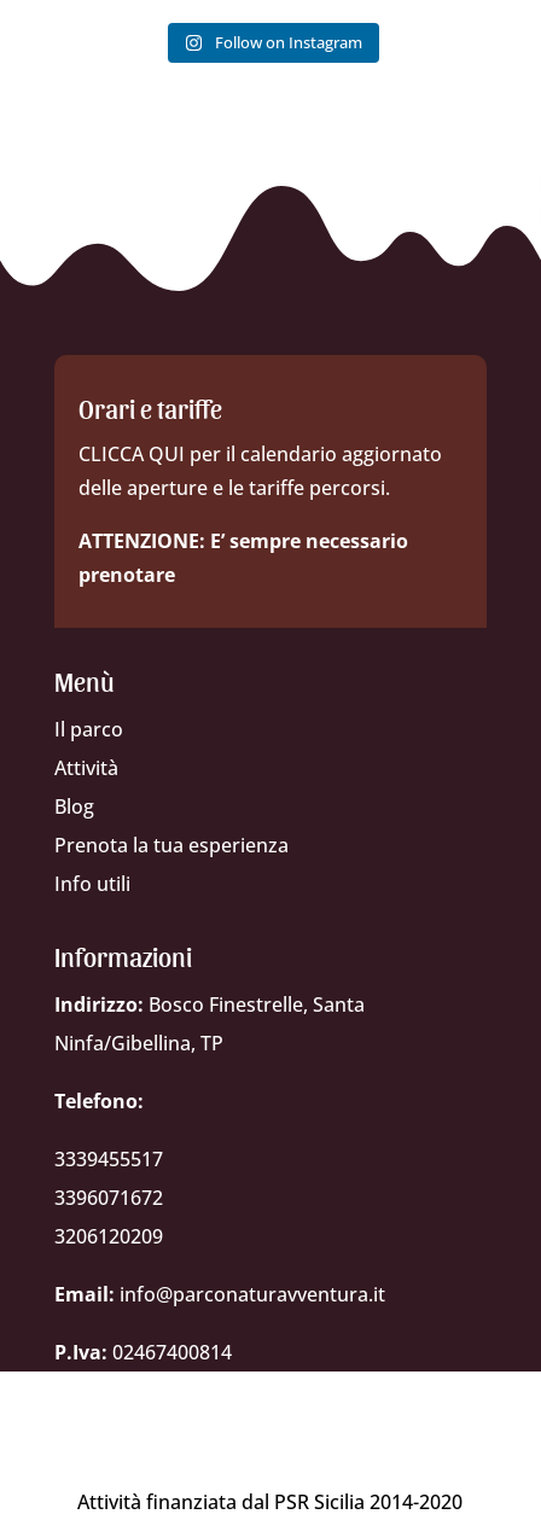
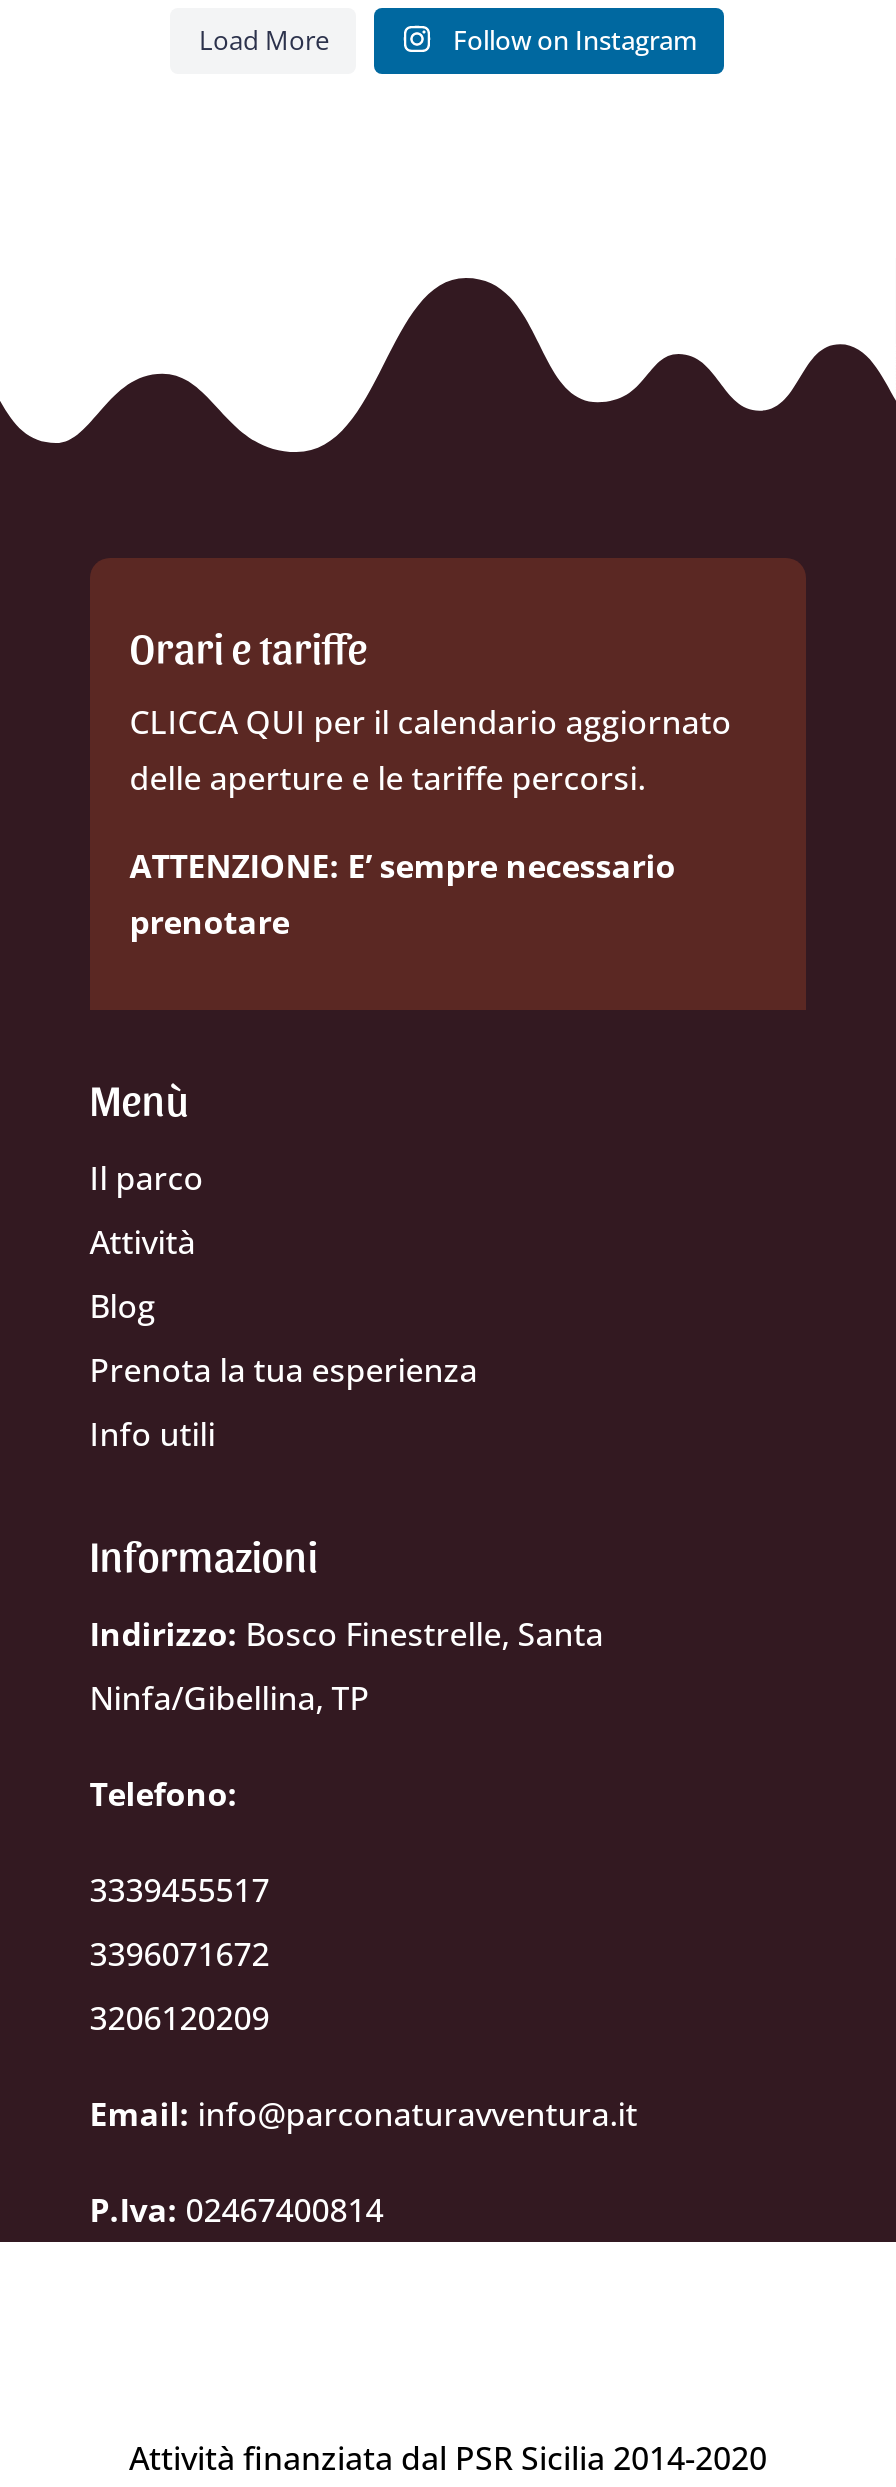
none -> [199,21,329,57] Load More

